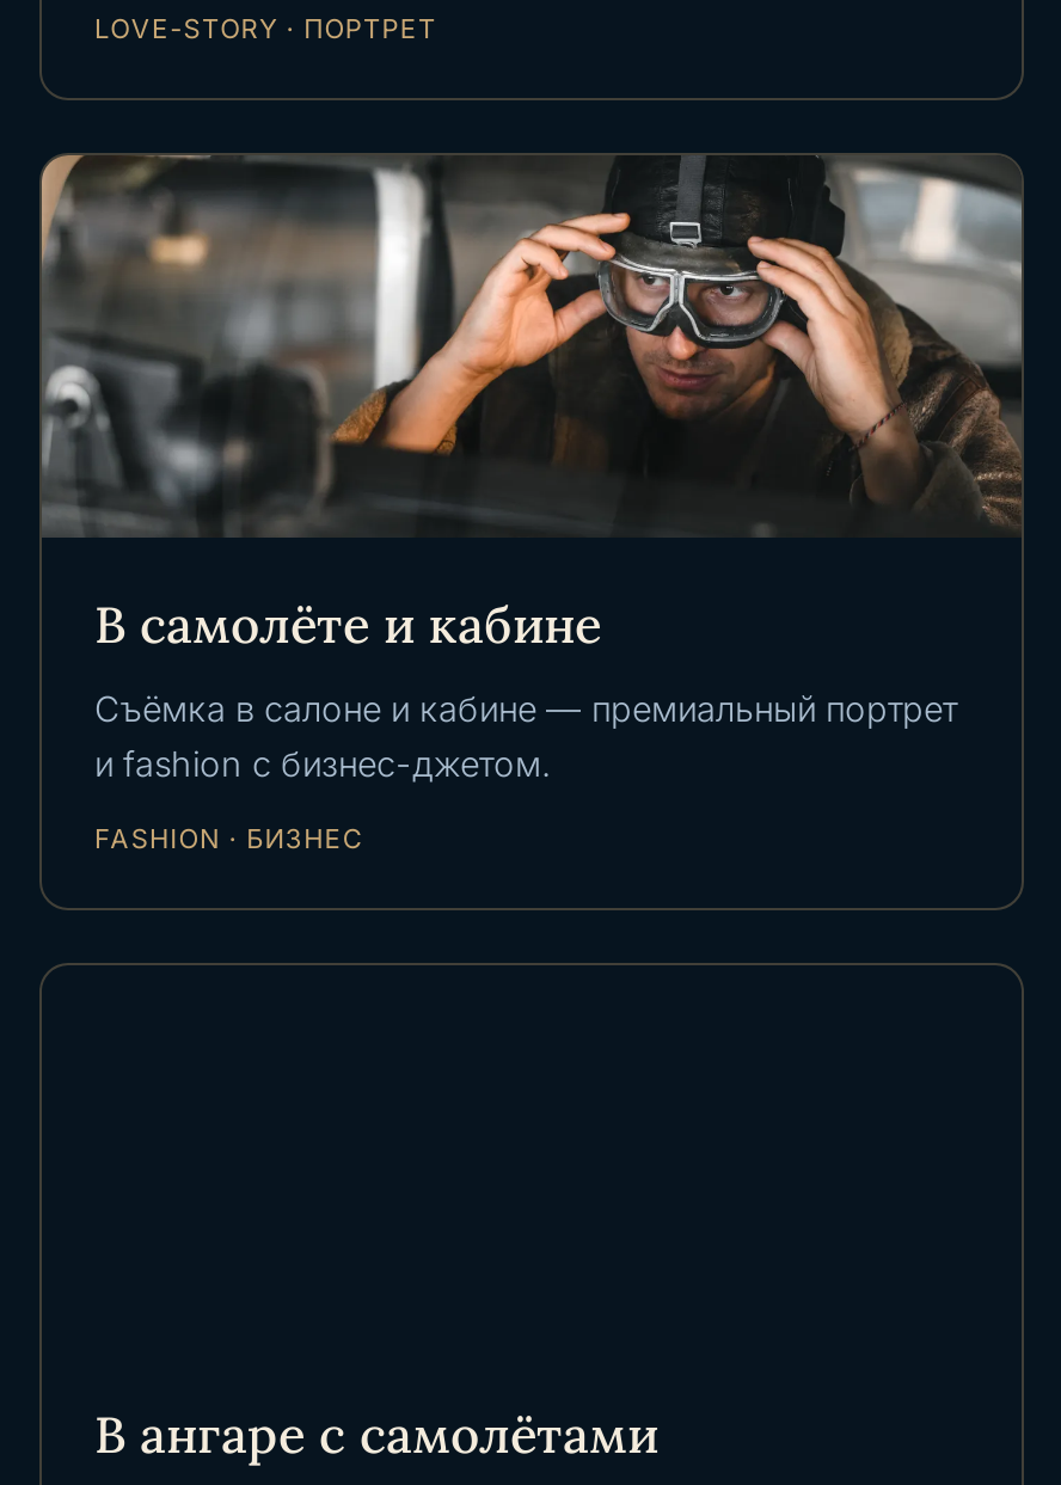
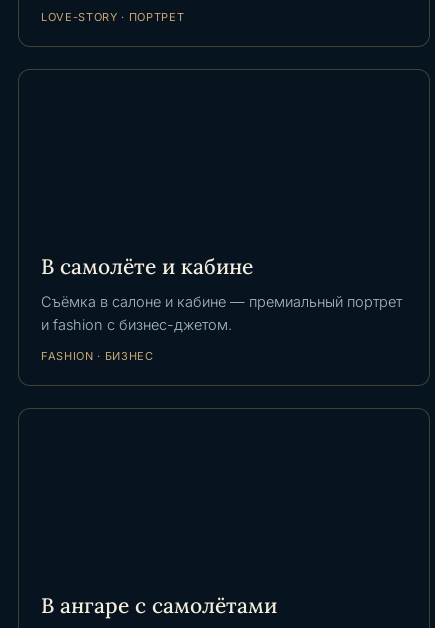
[39,153,1024,538] [image] -> none

